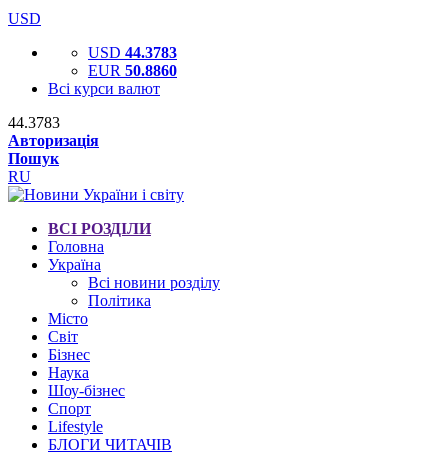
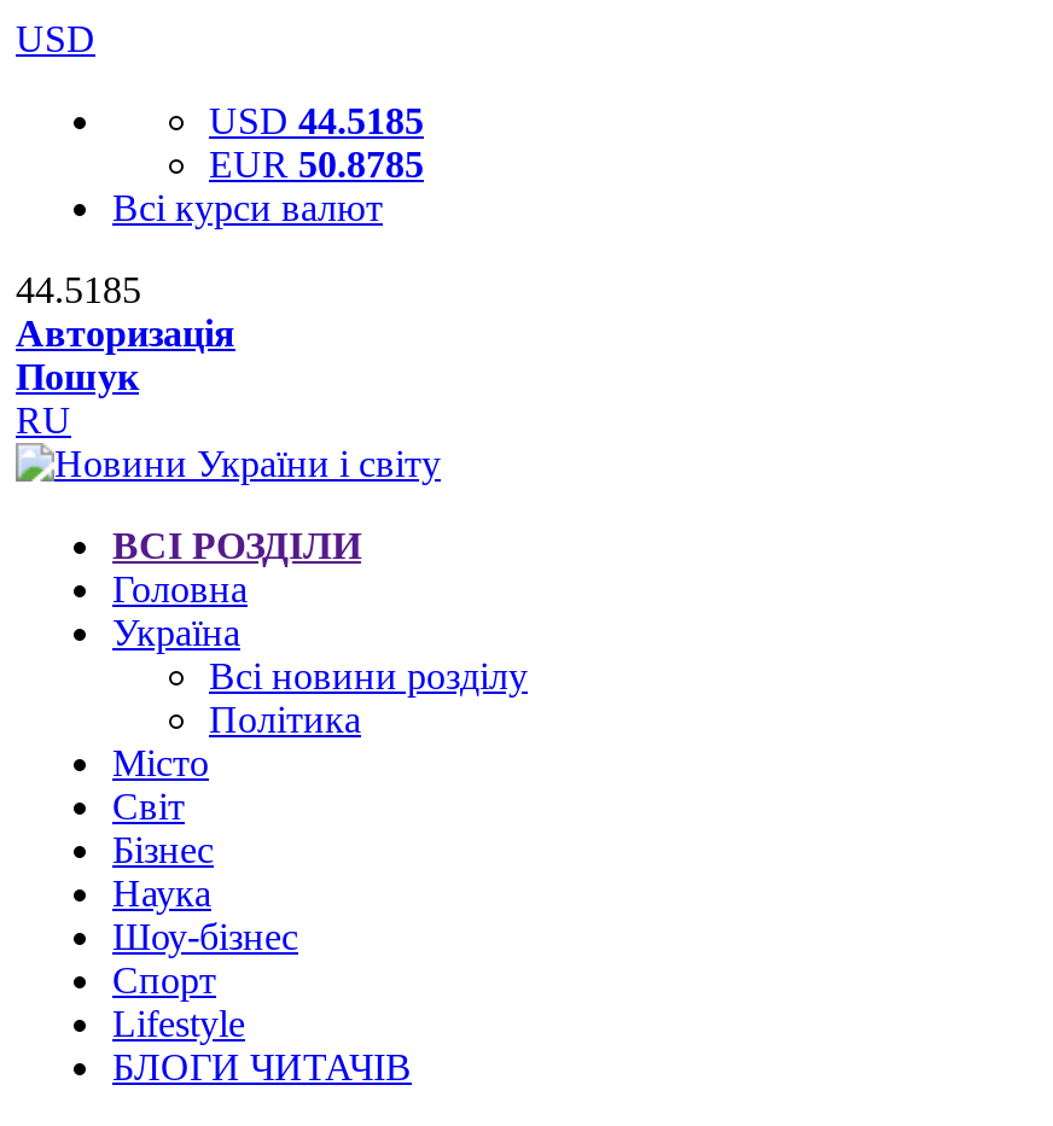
[88,44,177,61] USD 44.3783 -> [209,100,424,141] USD 44.5185
[88,62,177,79] EUR 50.8860 -> [209,144,424,185] EUR 50.8785
[8,114,60,131] 44.3783 -> [16,269,141,310] 44.5185

